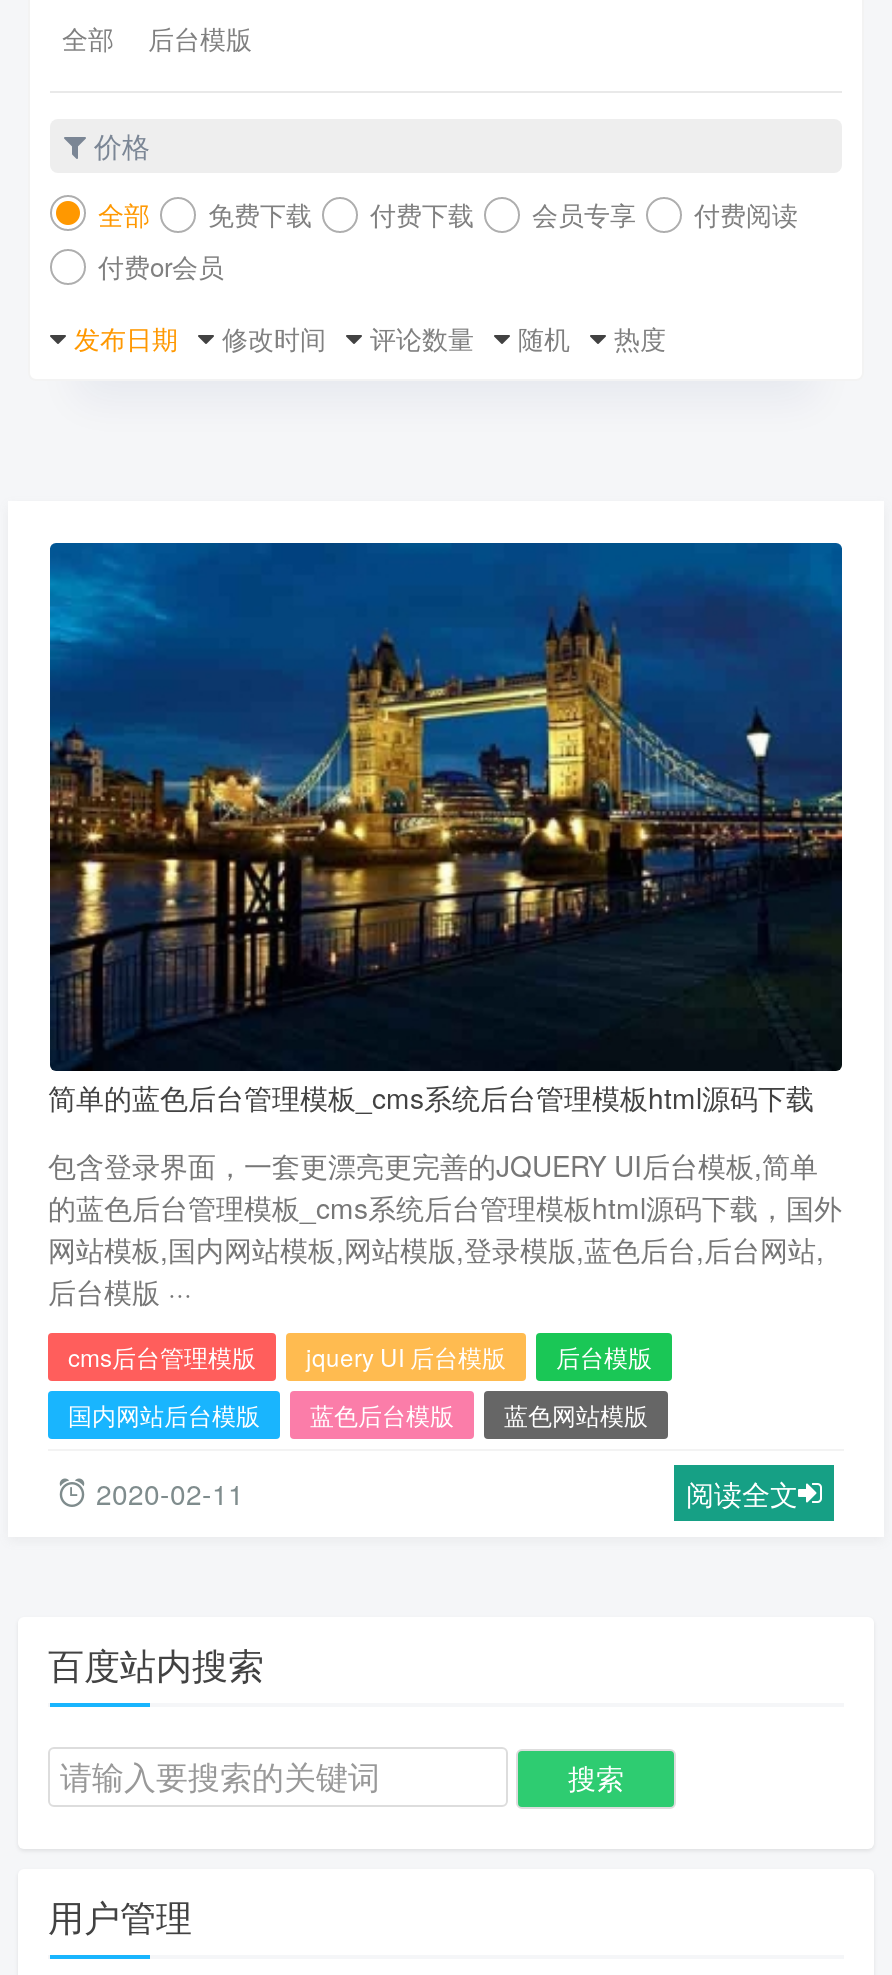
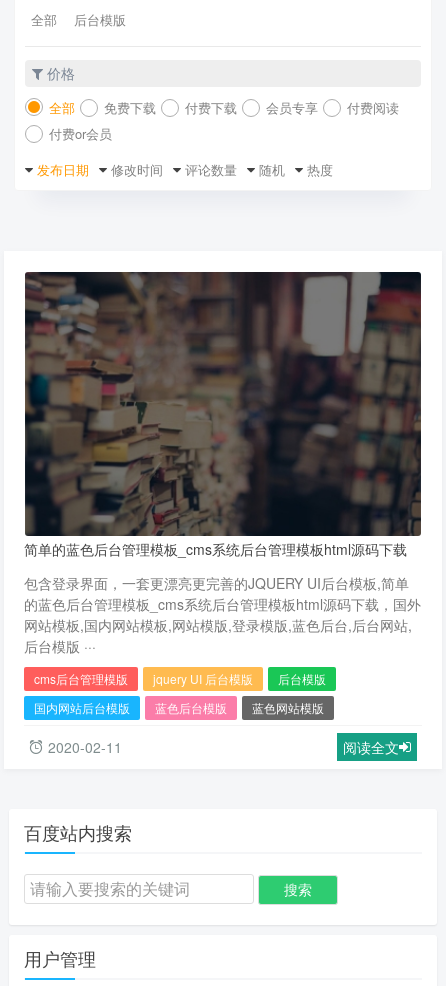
[48,541,844,1073] [image] -> [24,271,422,537] [image]

